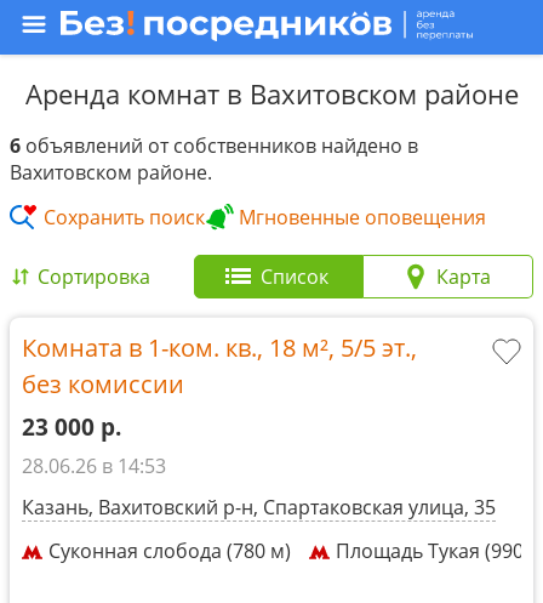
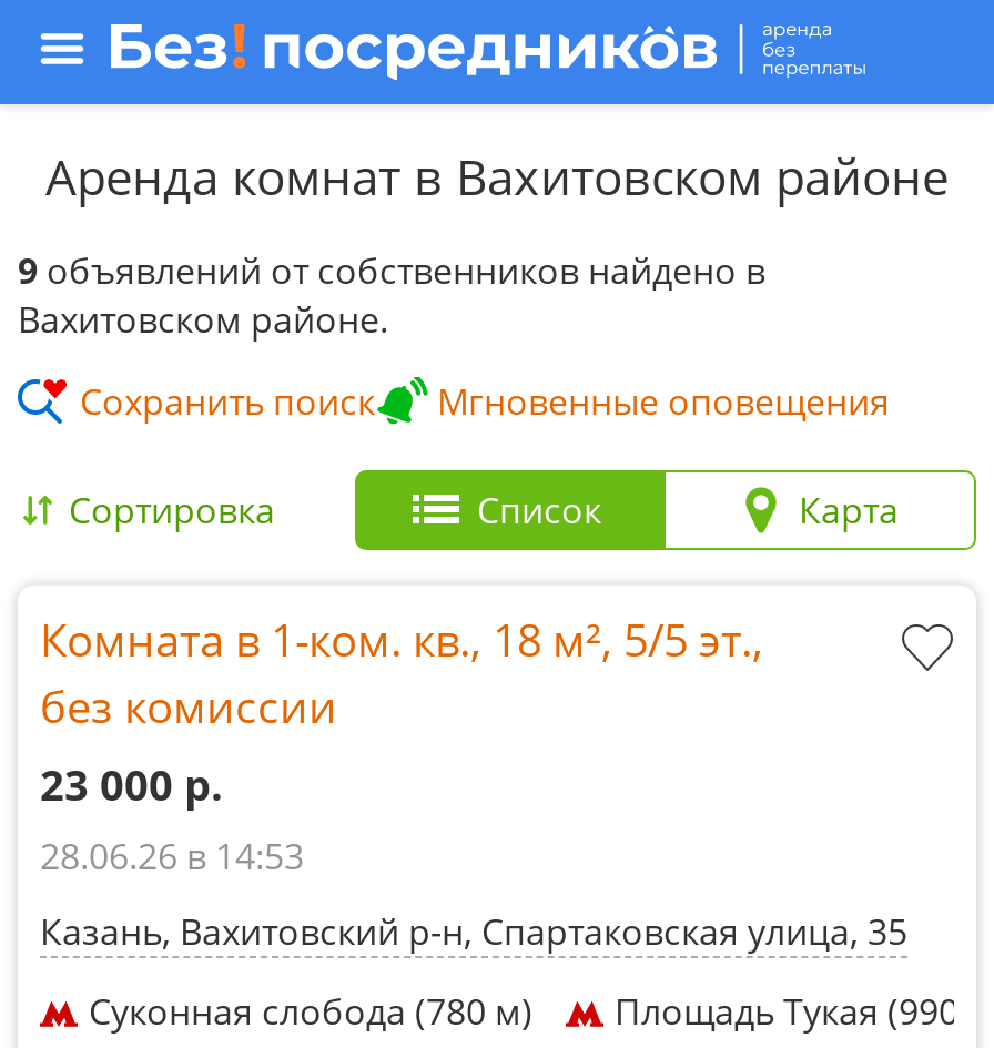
[10,132,418,159] 6 объявлений от собственников найдено в -> [18,246,765,295] 9 объявлений от собственников найдено в

